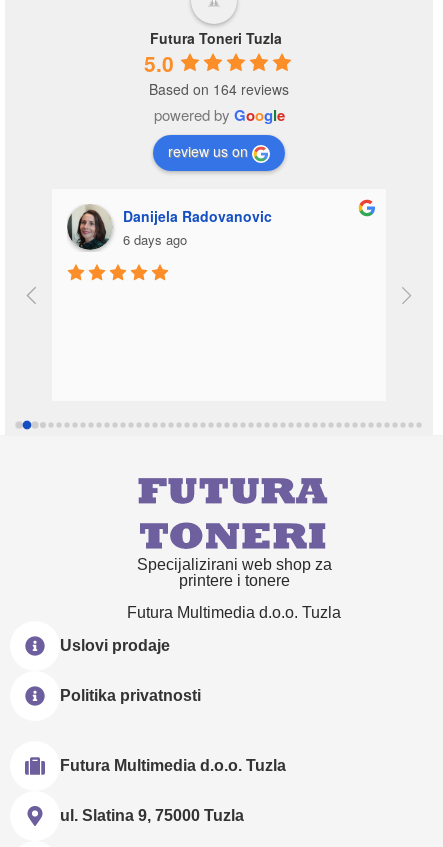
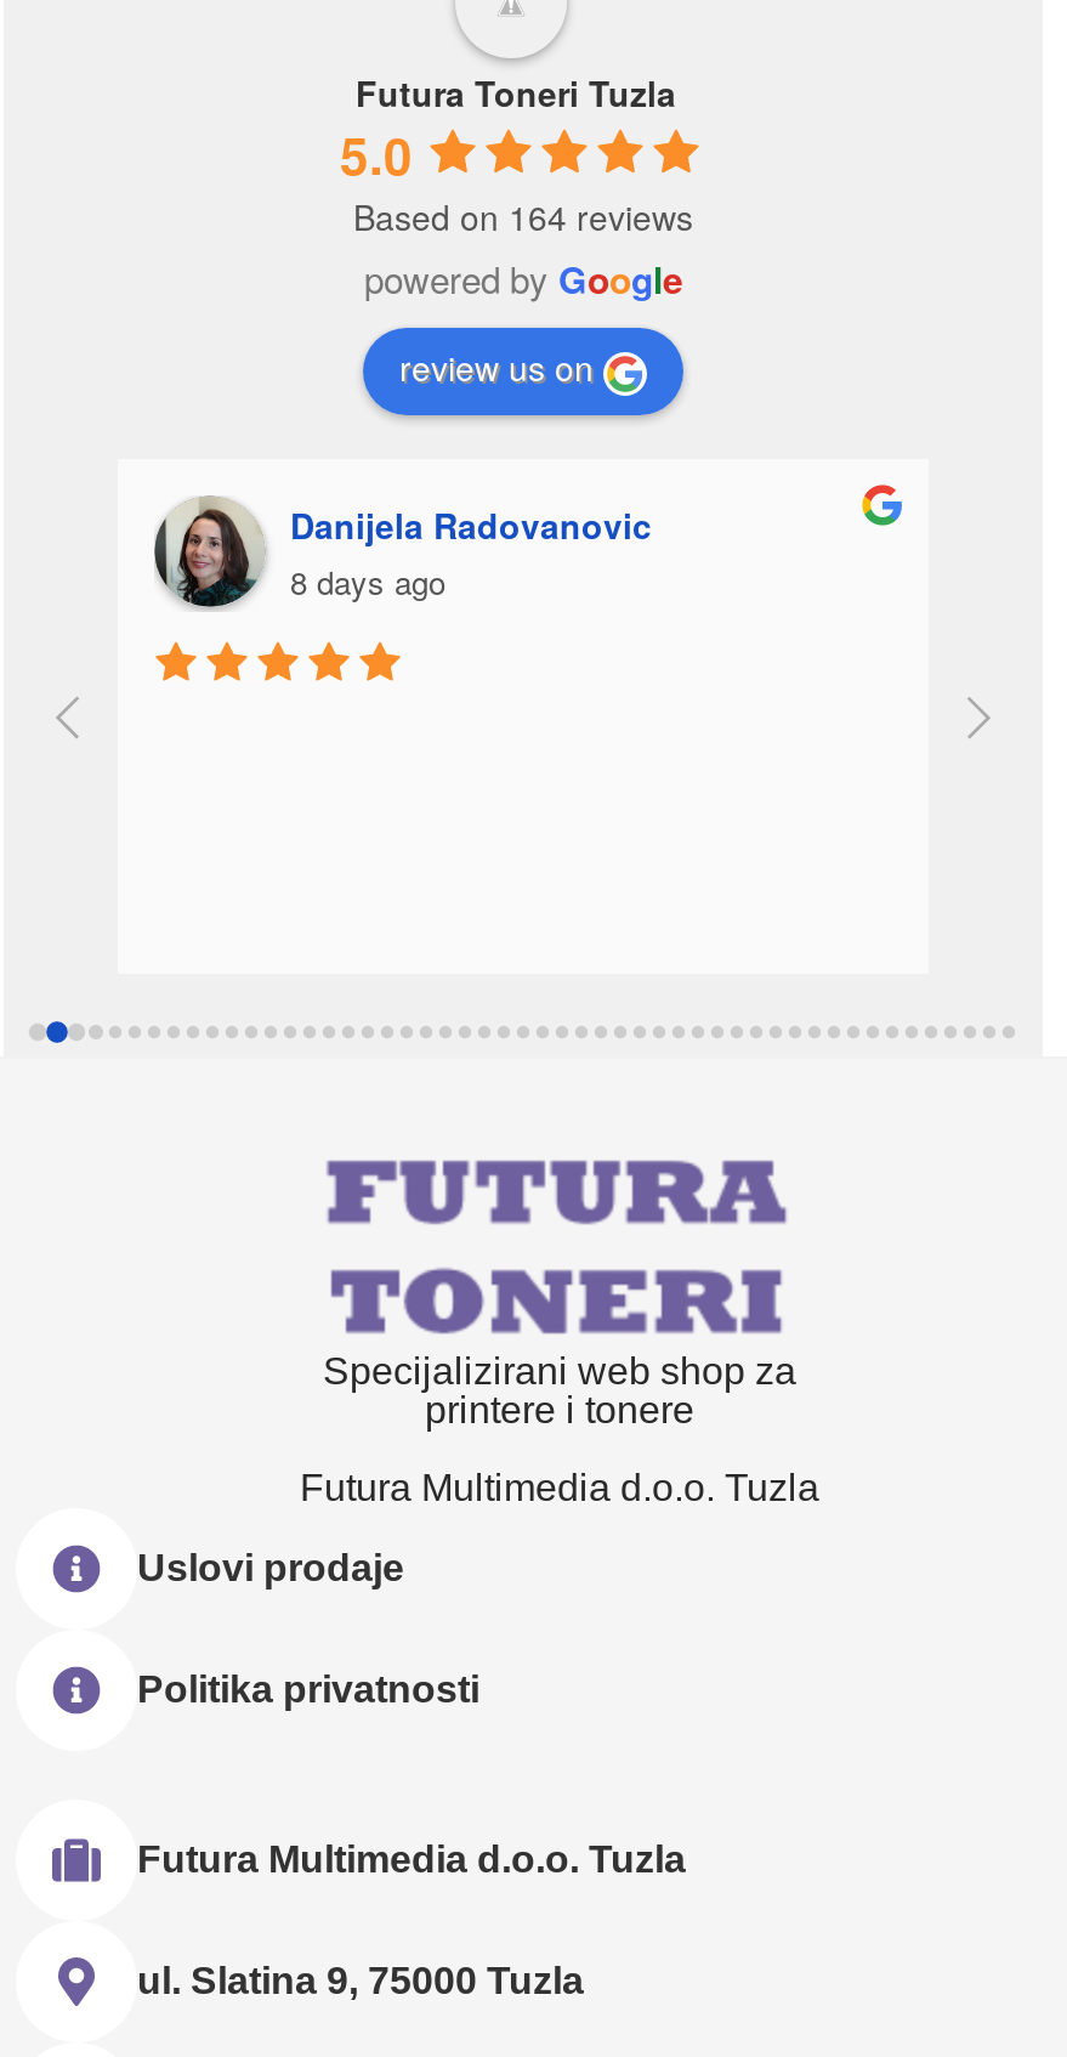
[123,230,187,249] 6 days ago -> [290,560,445,606] 8 days ago

